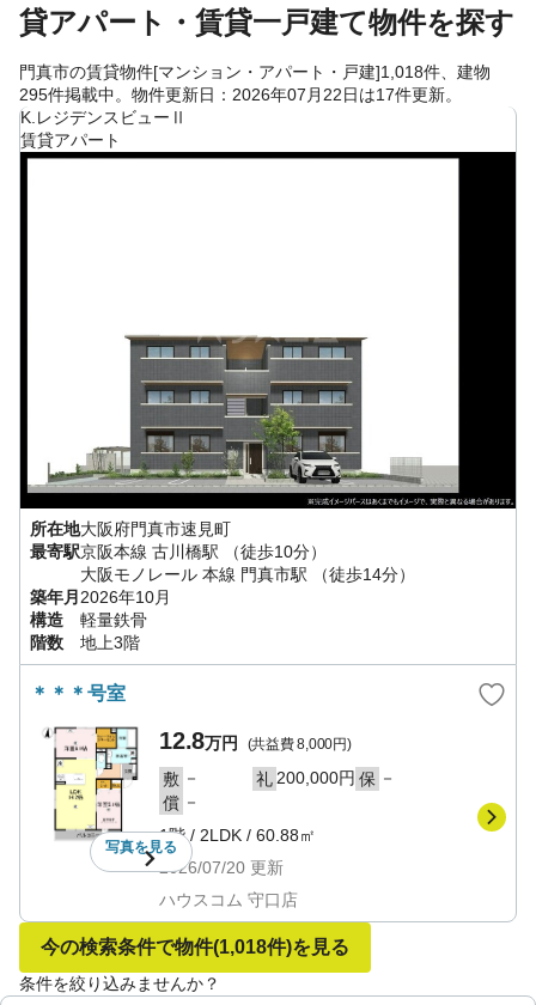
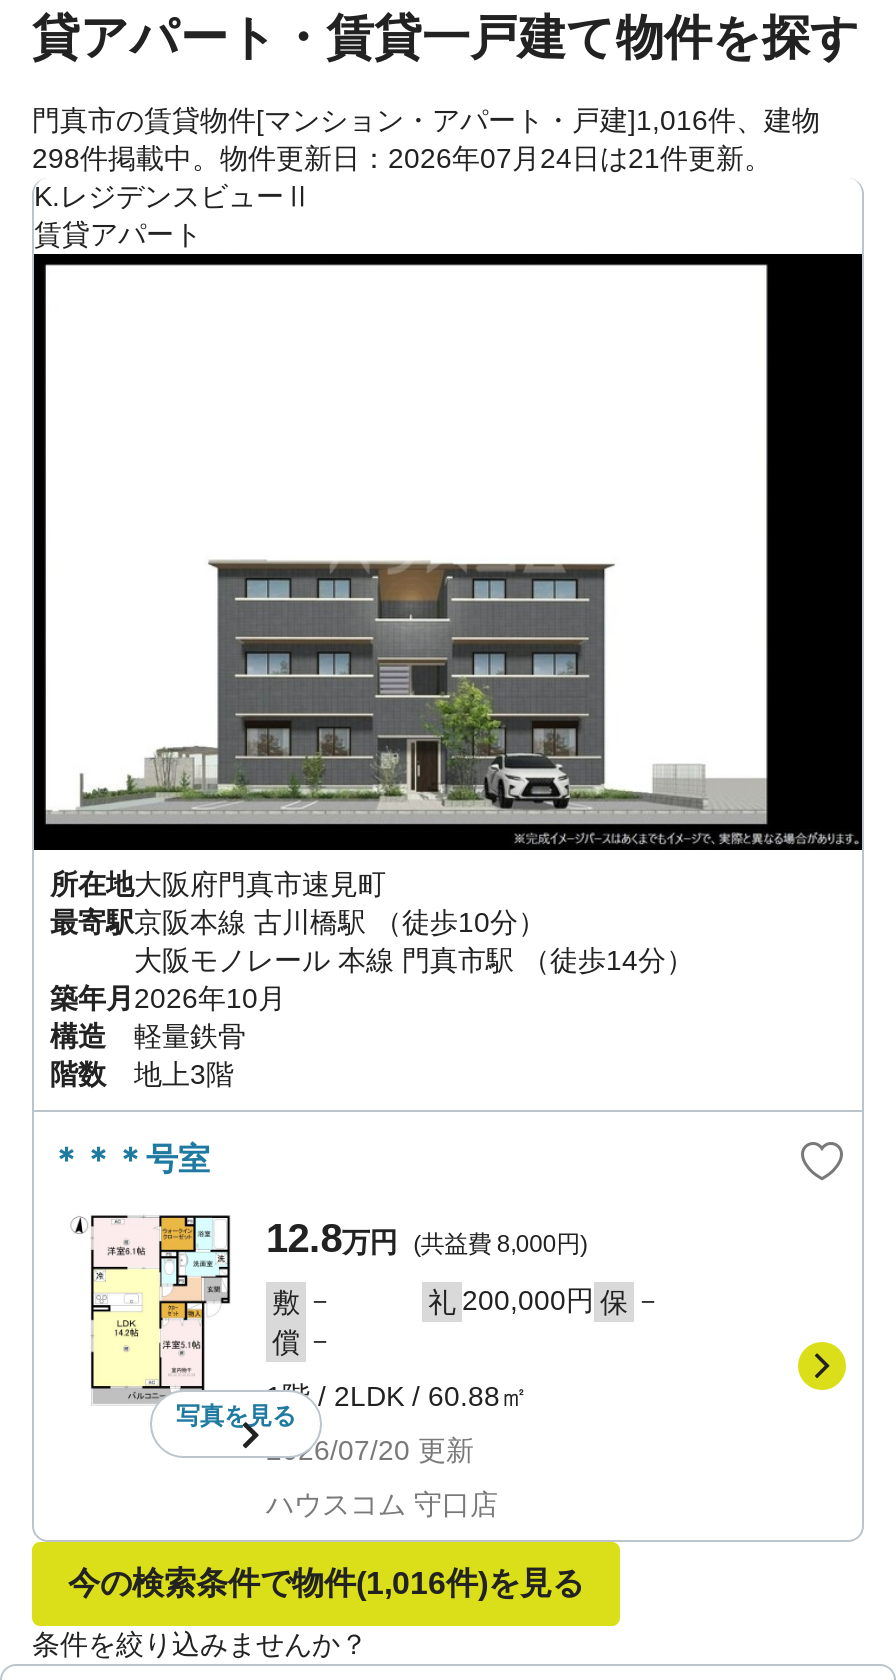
[19,62,491,81] 門真市の賃貸物件[マンション・アパート・戸建]1,018件、建物 -> [32,103,820,135] 門真市の賃貸物件[マンション・アパート・戸建]1,016件、建物
[19,84,462,104] 295件掲載中。物件更新日：2026年07月22日は17件更新。 -> [32,141,772,173] 298件掲載中。物件更新日：2026年07月24日は21件更新。
[41,936,349,957] 今の検索条件で物件(1,018件)を見る -> [68,1565,584,1599] 今の検索条件で物件(1,016件)を見る

